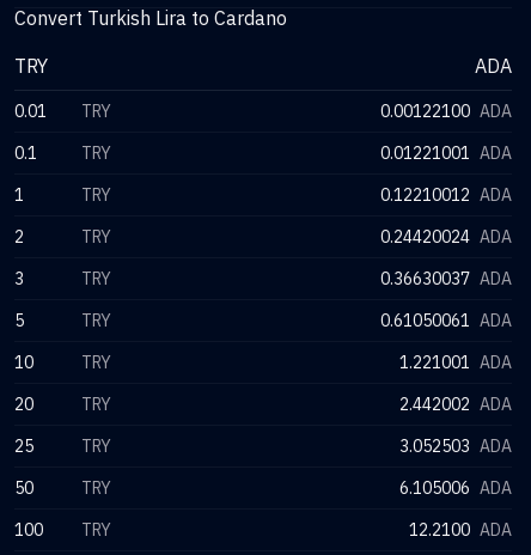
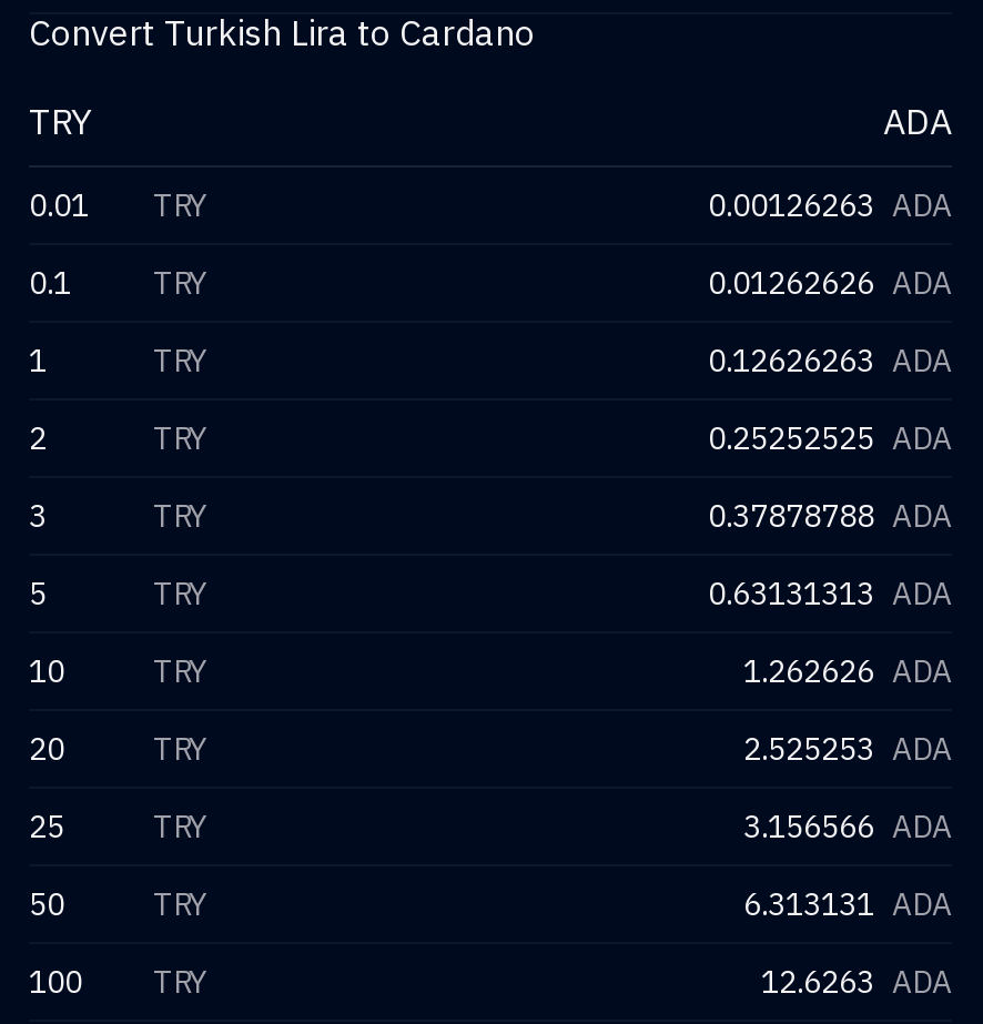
[380,101,512,122] 0.00122100 ADA -> [708,185,952,225] 0.00126263 ADA
[380,142,512,164] 0.01221001 ADA -> [708,263,952,303] 0.01262626 ADA
[380,184,512,206] 0.12210012 ADA -> [708,341,952,381] 0.12626263 ADA
[380,226,512,248] 0.24420024 ADA -> [708,418,952,458] 0.25252525 ADA
[380,268,512,290] 0.36630037 ADA -> [708,496,952,536] 0.37878788 ADA
[380,310,512,331] 0.61050061 ADA -> [708,574,952,614] 0.63131313 ADA
[399,352,512,373] 1.221001 ADA -> [743,651,952,691] 1.262626 ADA
[399,394,512,415] 2.442002 ADA -> [743,729,952,769] 2.525253 ADA
[399,436,512,457] 3.052503 ADA -> [743,807,952,847] 3.156566 ADA
[399,477,512,499] 6.105006 ADA -> [743,884,952,924] 6.313131 ADA
[409,519,512,541] 12.2100 ADA -> [761,962,952,1002] 12.6263 ADA

